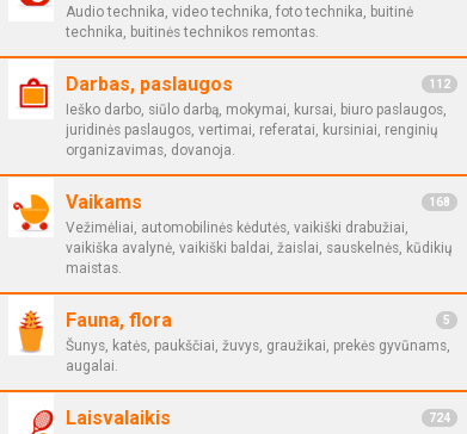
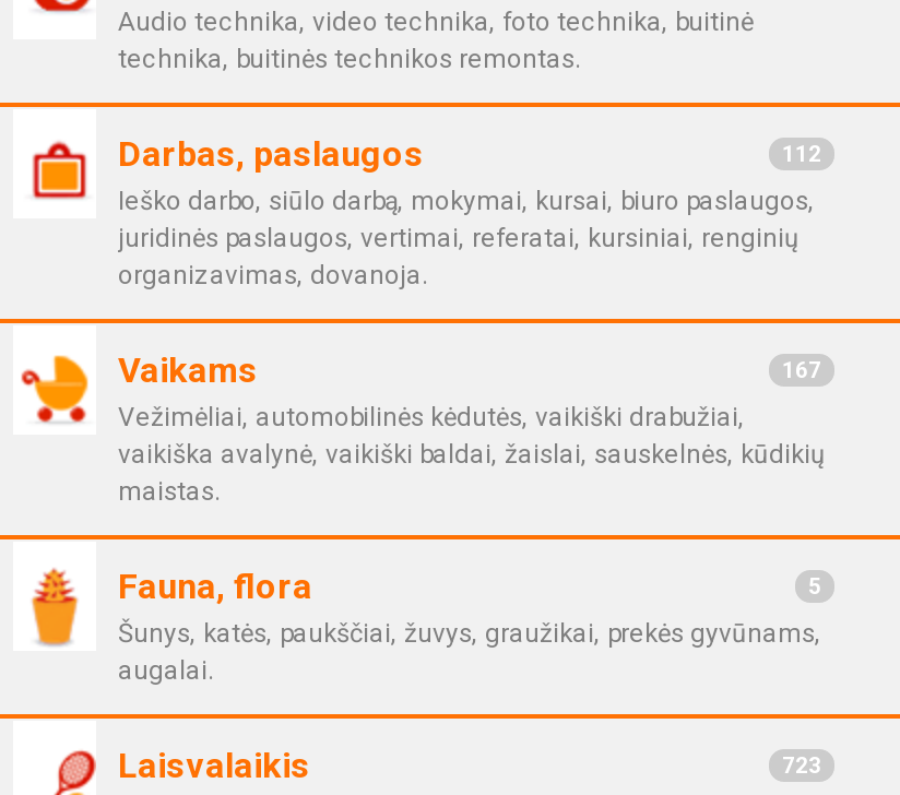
[429,196,450,209] 168 -> [782,358,821,382] 167
[429,411,450,424] 724 -> [782,754,821,778] 723

